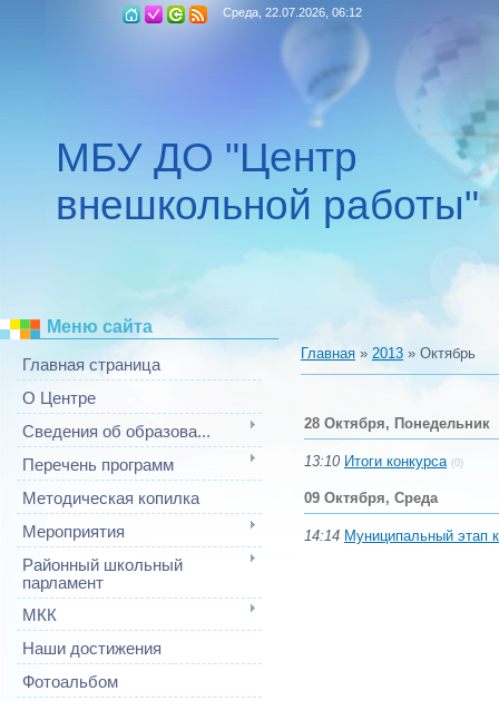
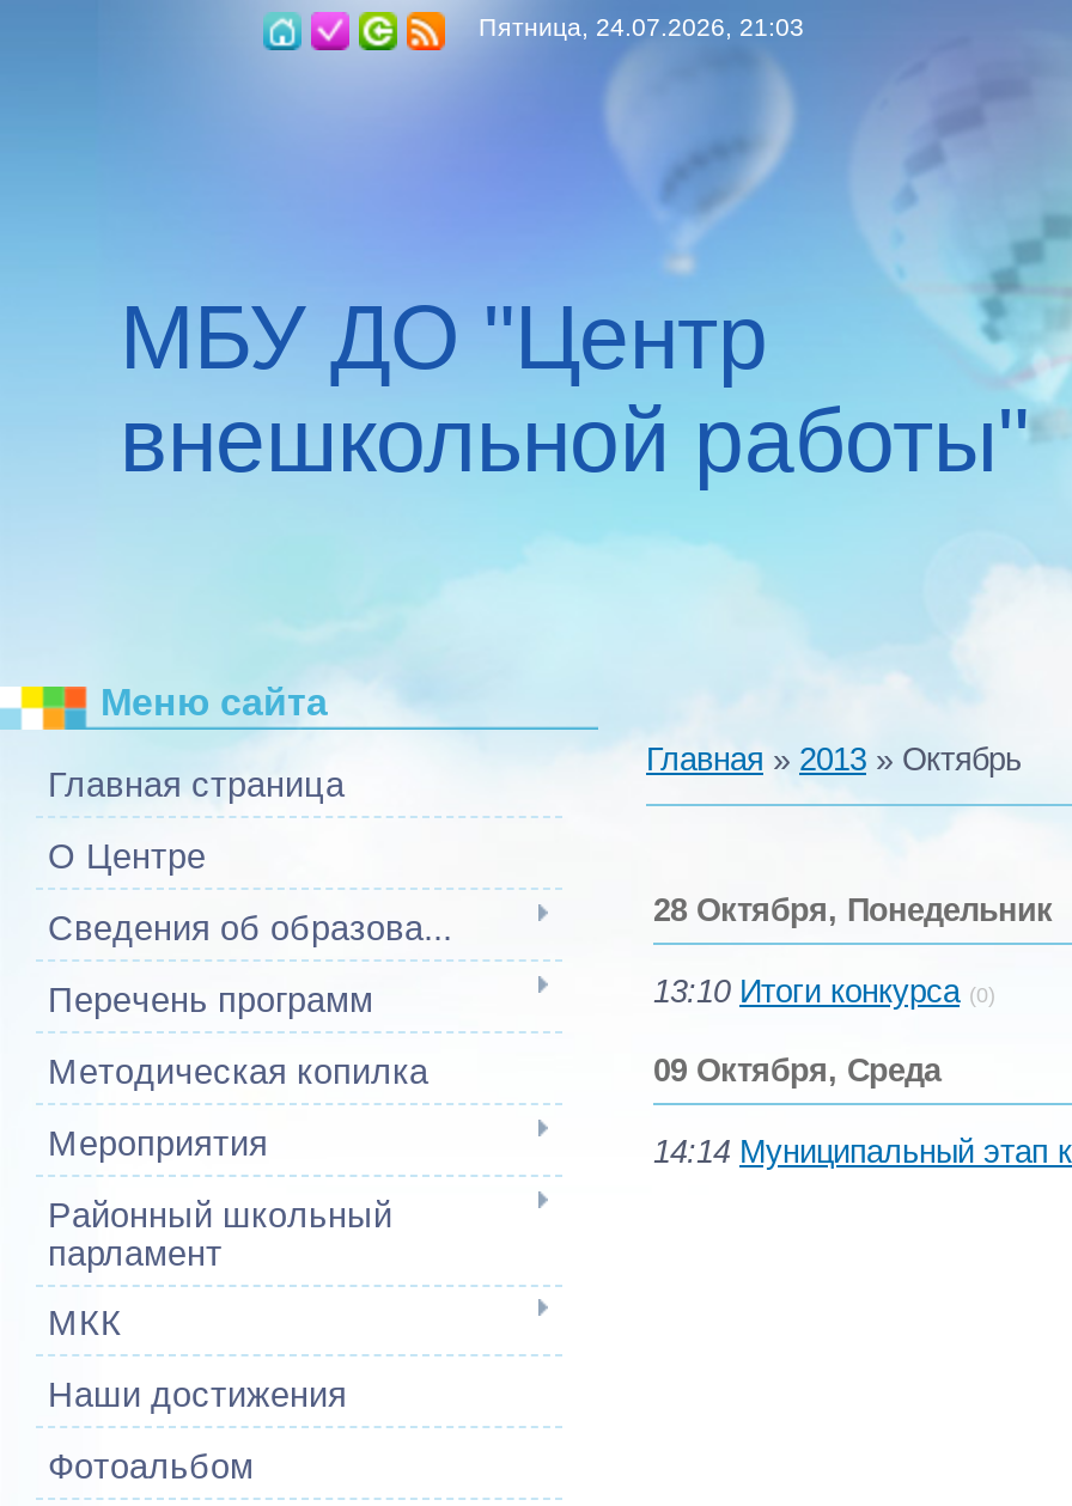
[223,6,362,19] Среда, 22.07.2026, 06:12 -> [479,12,804,41] Пятница, 24.07.2026, 21:03

